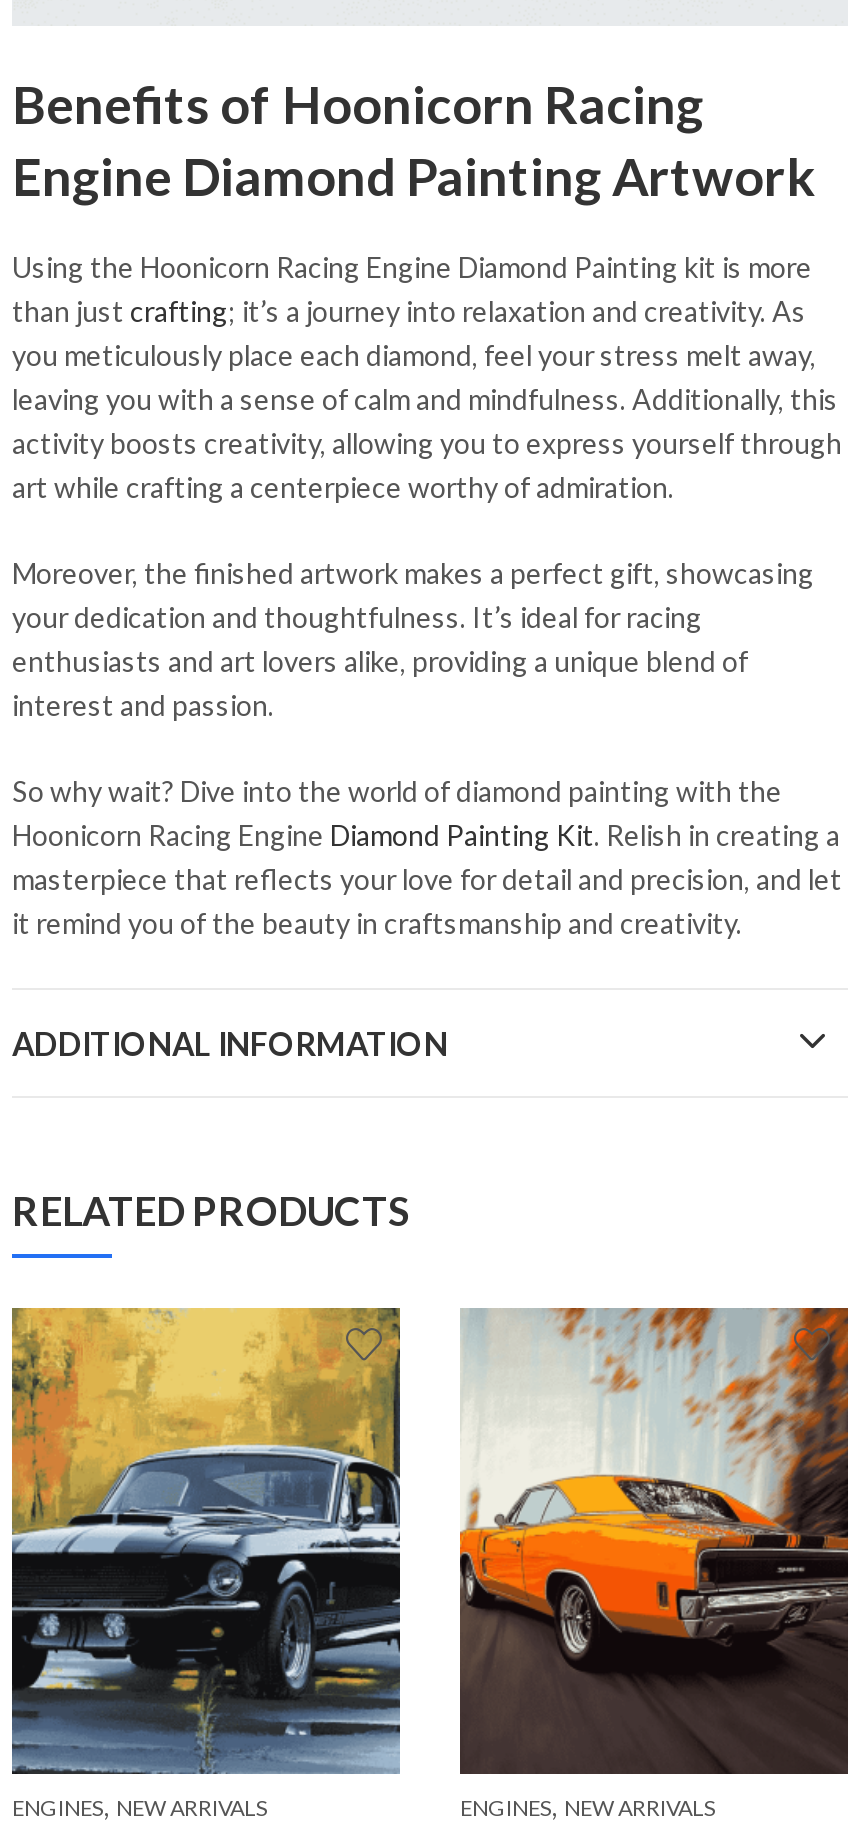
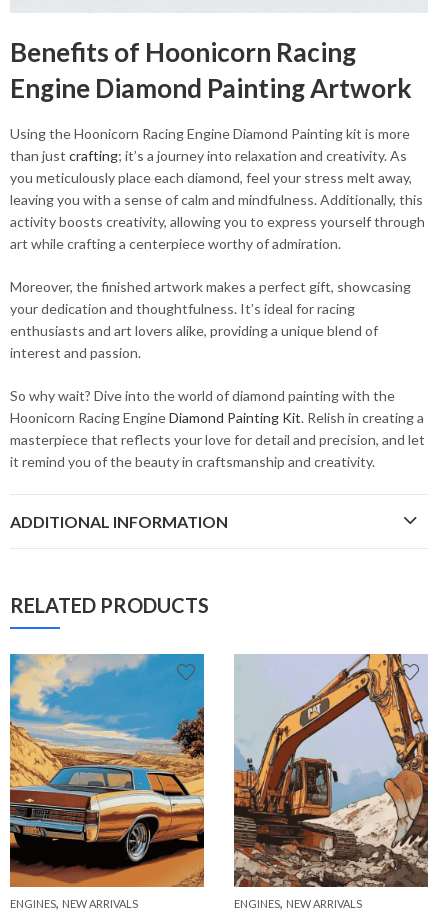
[10,1306,402,1776] [image] -> [9,653,205,888] [image]
[458,1306,850,1774] [image] -> [233,653,429,887] [image]

